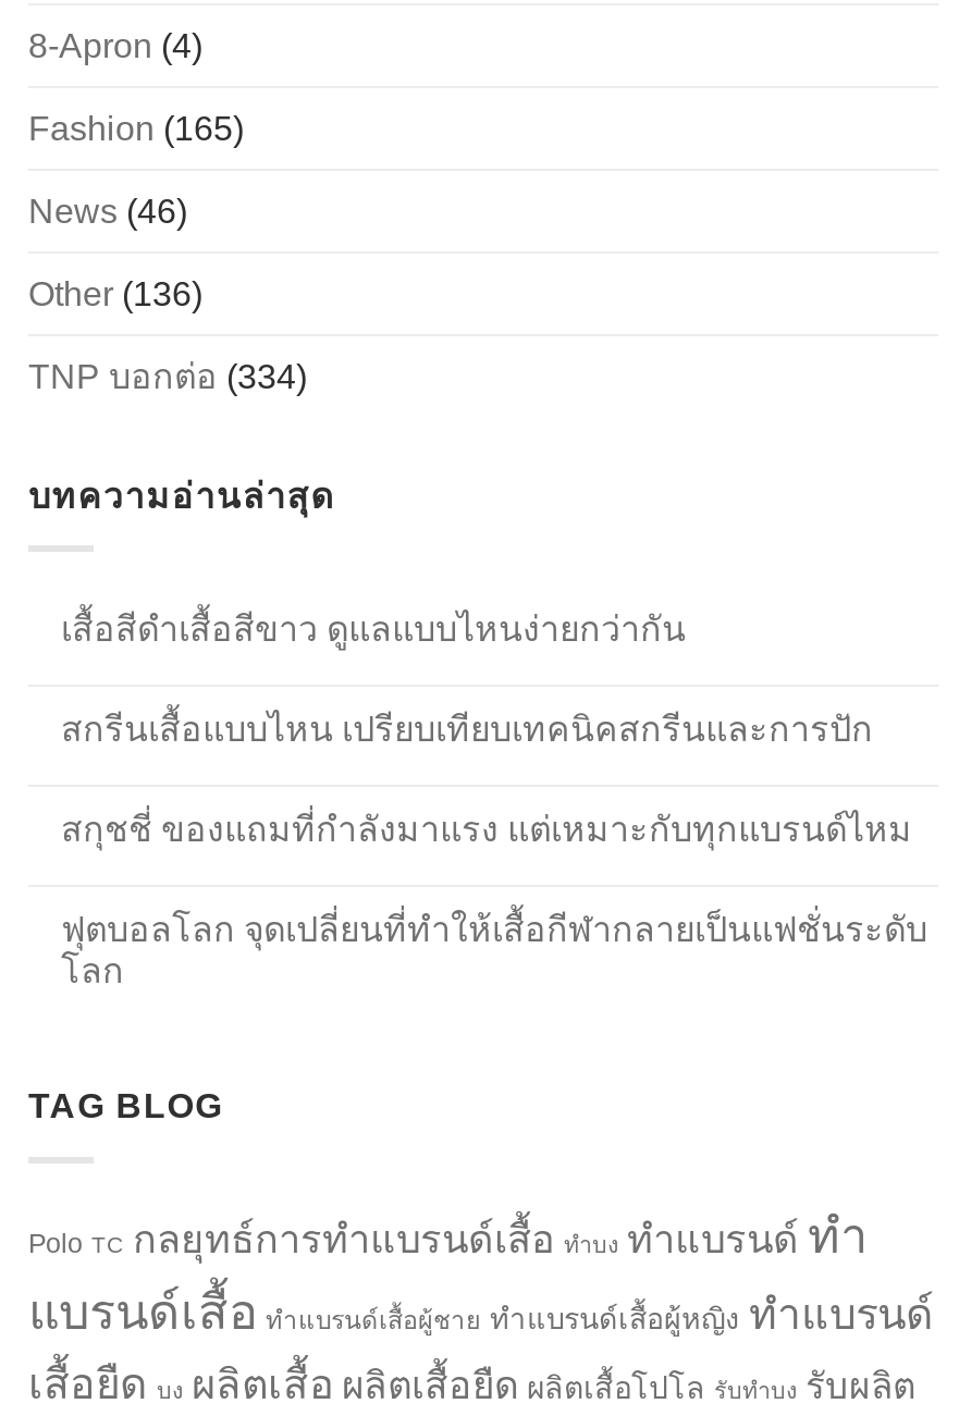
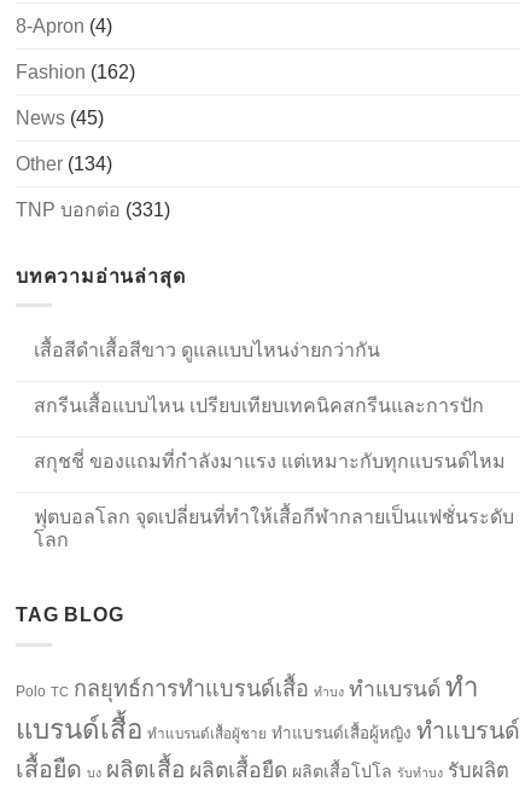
[28,109,244,146] Fashion (165) -> [16,61,135,82] Fashion (162)
[28,192,187,229] News (46) -> [16,107,104,128] News (45)
[28,275,202,312] Other (136) -> [16,153,112,174] Other (134)
[28,357,307,394] TNP บอกต่อ(334) -> [16,199,170,220] TNP บอกต่อ(331)

